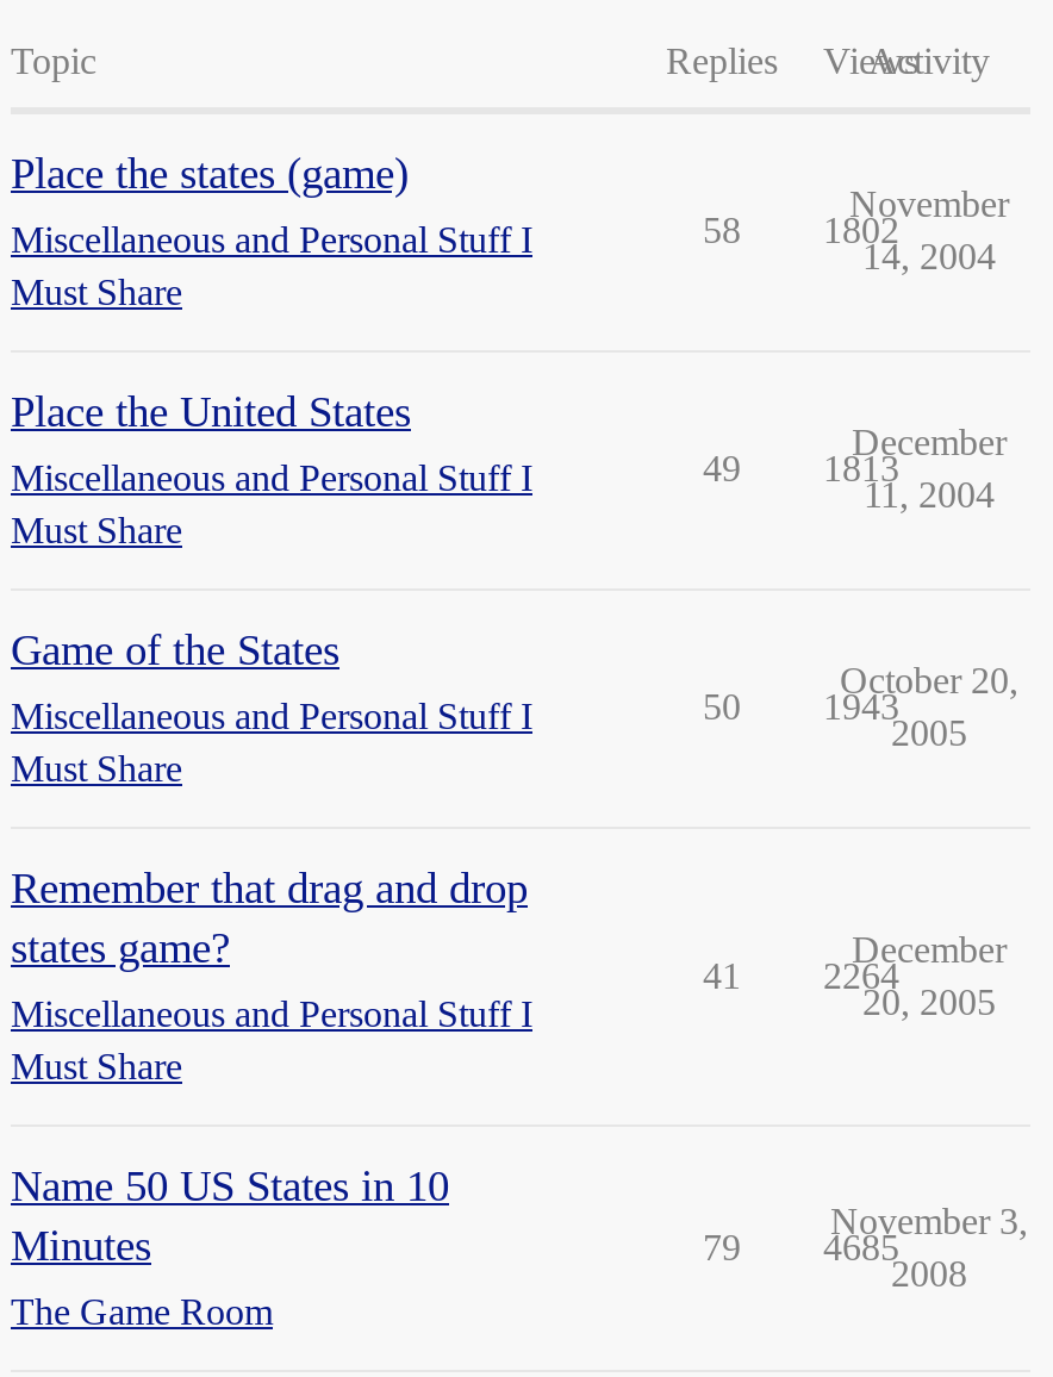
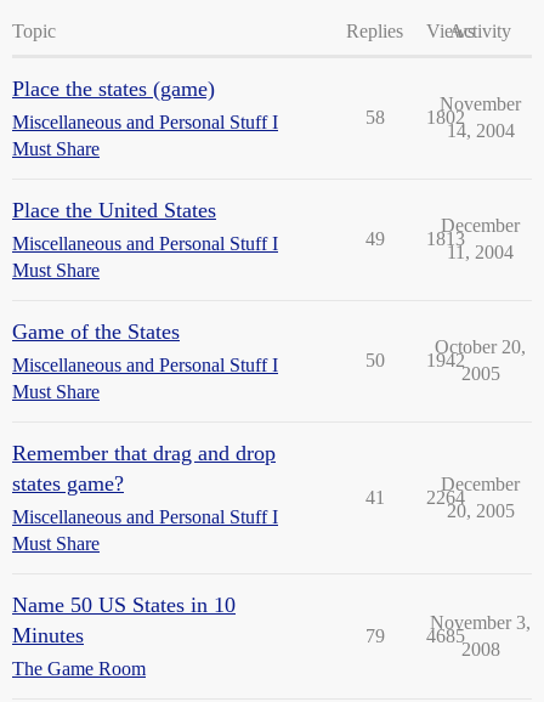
[823,686,899,726] 1943 -> [426,350,465,370] 1942

